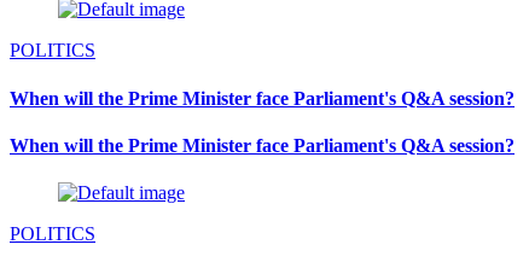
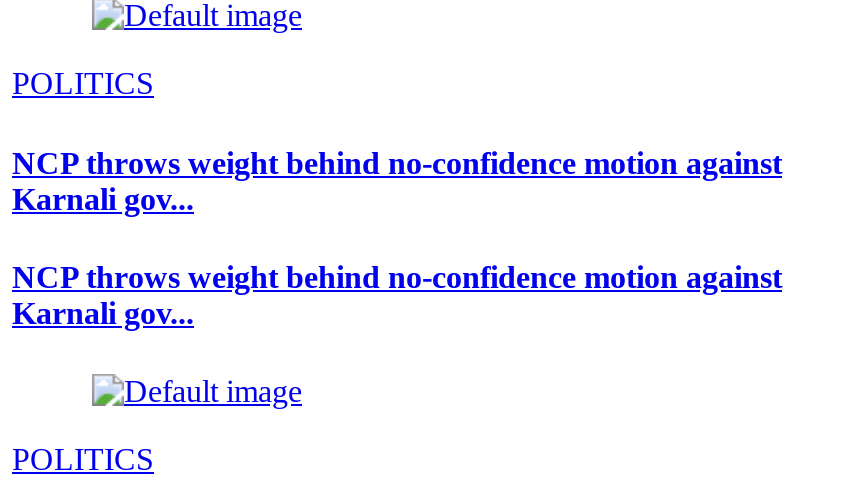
[10,88,515,108] When will the Prime Minister face Parliament's Q&A session? -> [12,145,782,215] NCP throws weight behind no-confidence motion against | Karnali gov...
[10,135,515,156] When will the Prime Minister face Parliament's Q&A session? -> [12,260,782,330] NCP throws weight behind no-confidence motion against | Karnali gov...

